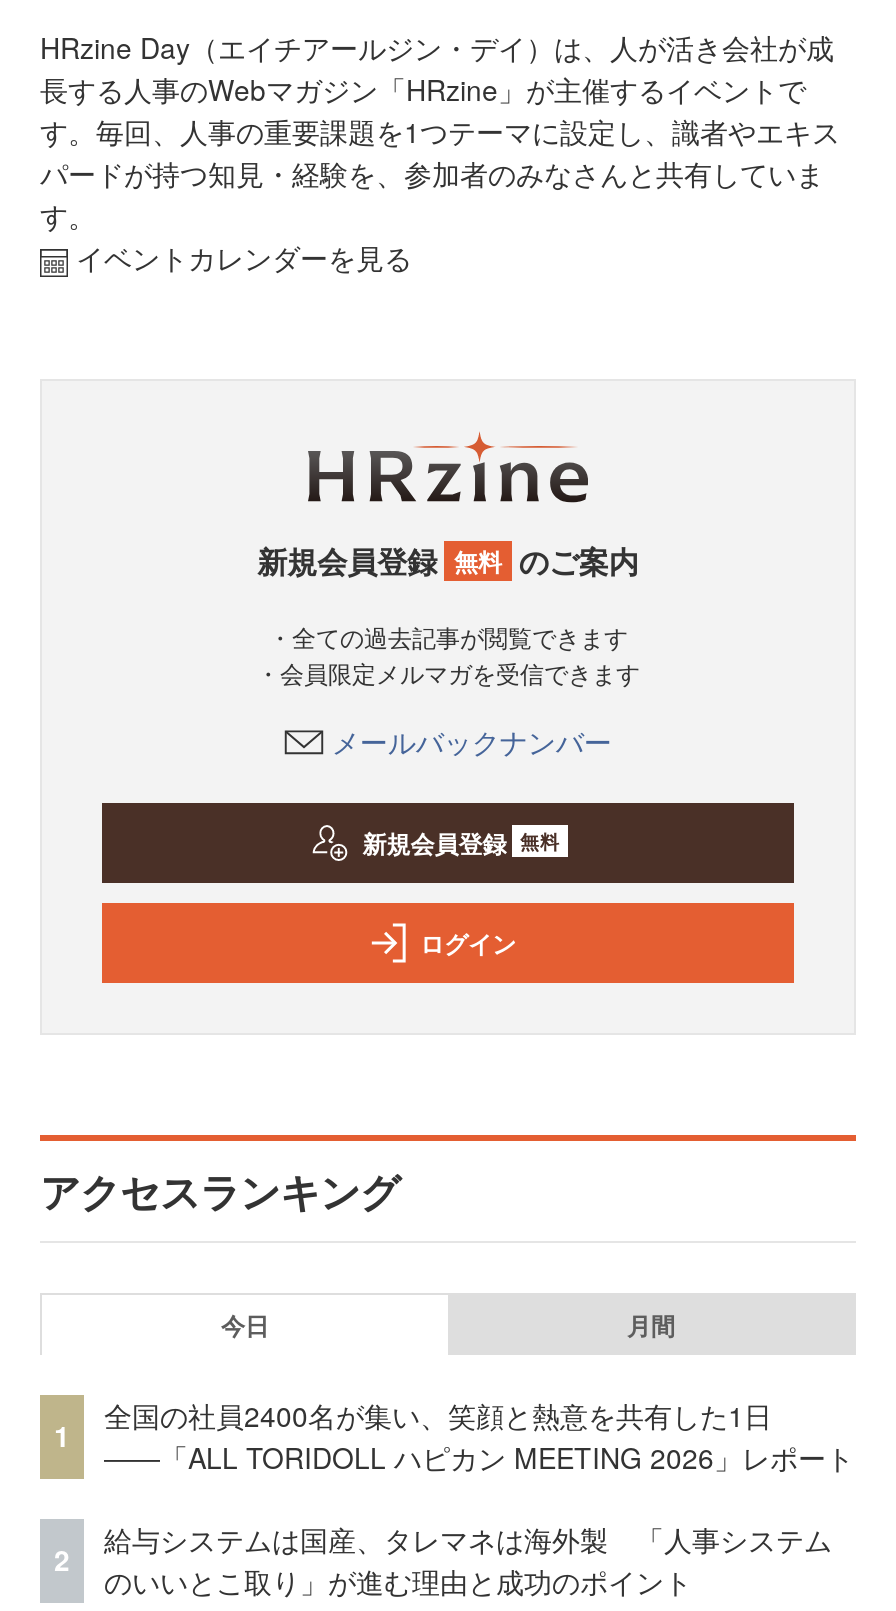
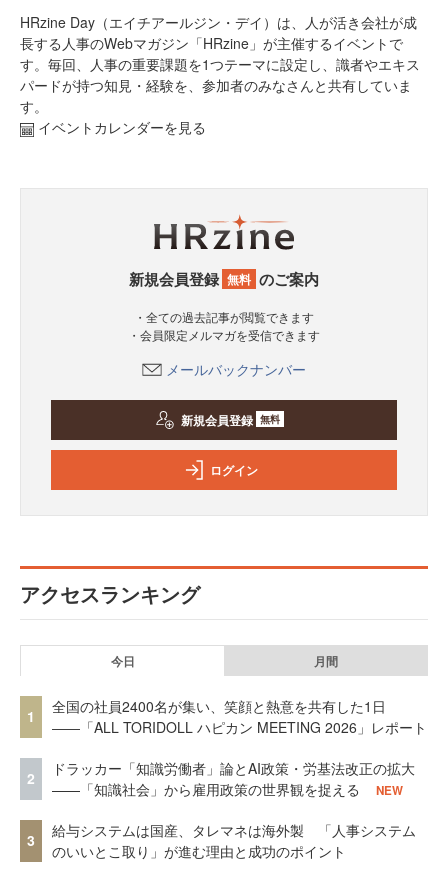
none -> [27,757,415,850] ドラッカー「知識労働者」論とAI政策・労基法改正の拡大 | ——「知識社会」から雇用政策の世界観を捉える | NEW | 3

